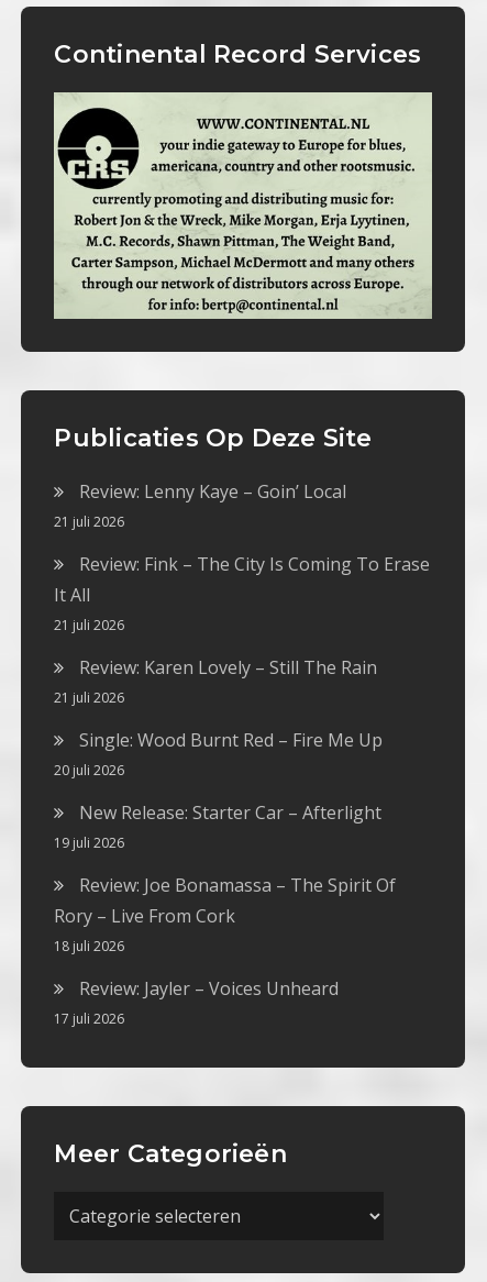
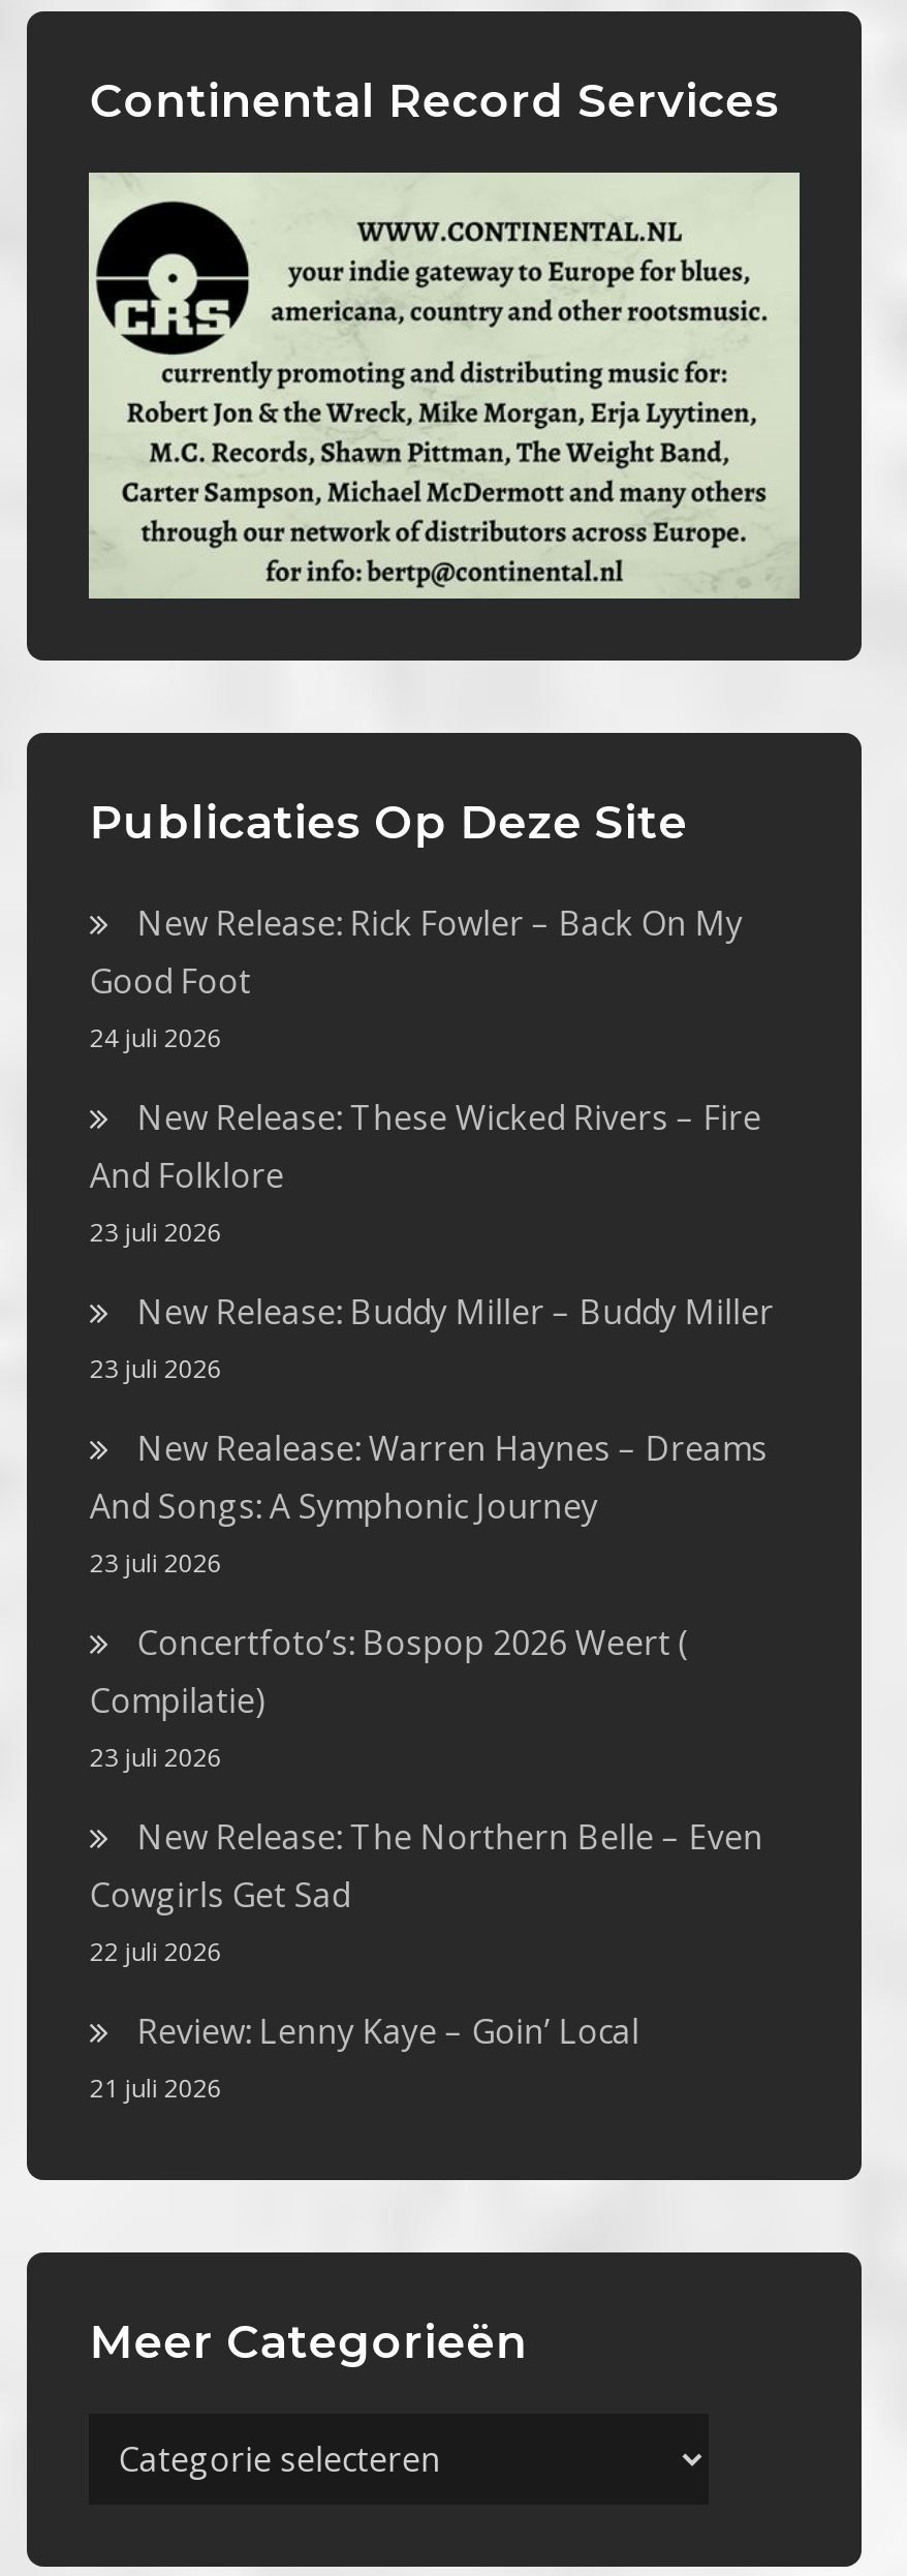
none -> [90,901,774,1970] New Release: Rick Fowler – Back On My | Good Foot | 24 juli 2026 | New Release: These Wicked Rivers – Fire | And Folklore | 23 juli 2026 | New Release: Buddy Miller – Buddy Miller | 23 juli 2026 | New Realease: Warren Haynes – Dreams | And Songs: A Symphonic Journey | 23 juli 2026 | Concertfoto’s: Bospop 2026 Weert ( | Compilatie) | 23 juli 2026 | New Release: The Northern Belle – Even | Cowgirls Get Sad | 22 juli 2026
moved [54,480,347,531] -> [90,2009,639,2106]: Review: Lenny Kaye – Goin’ Local | 21 juli 2026
[54,552,430,1028] Review: Fink – The City Is Coming To Erase | It All | 21 juli 2026 | Review: Karen Lovely – Still The Rain | 21 juli 2026 | Single: Wood Burnt Red – Fire Me Up | 20 juli 2026 | New Release: Starter Car – Afterlight | 19 juli 2026 | Review: Joe Bonamassa – The Spirit Of | Rory – Live From Cork | 18 juli 2026 | Review: Jayler – Voices Unheard | 17 juli 2026 -> none

